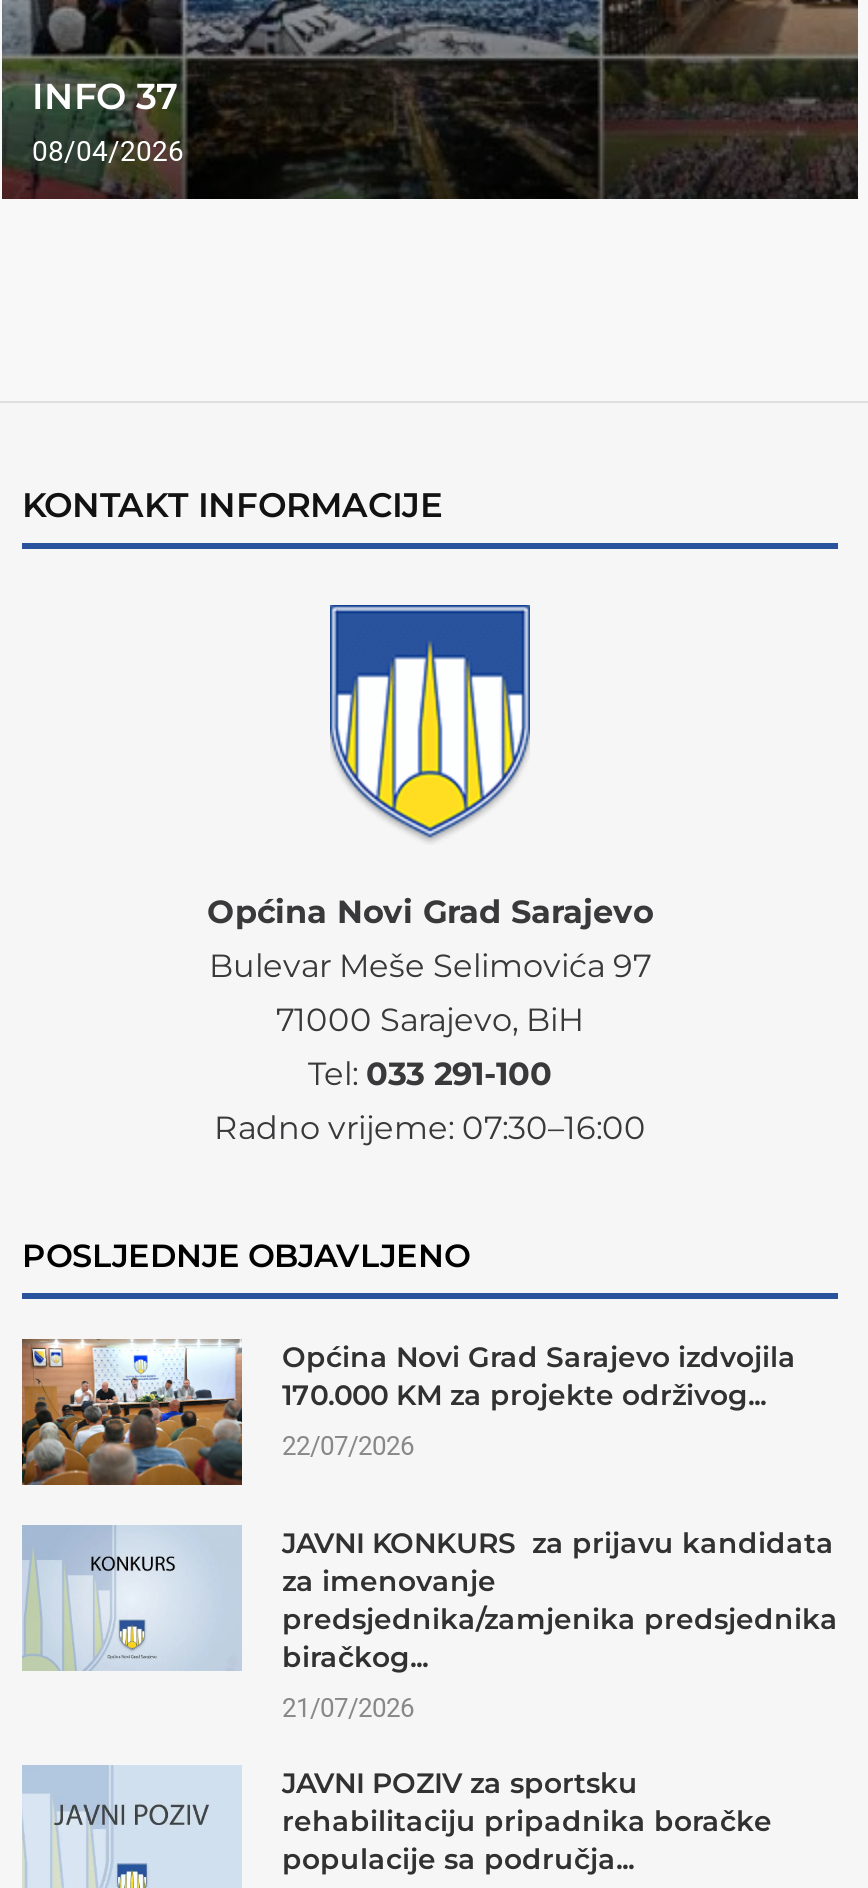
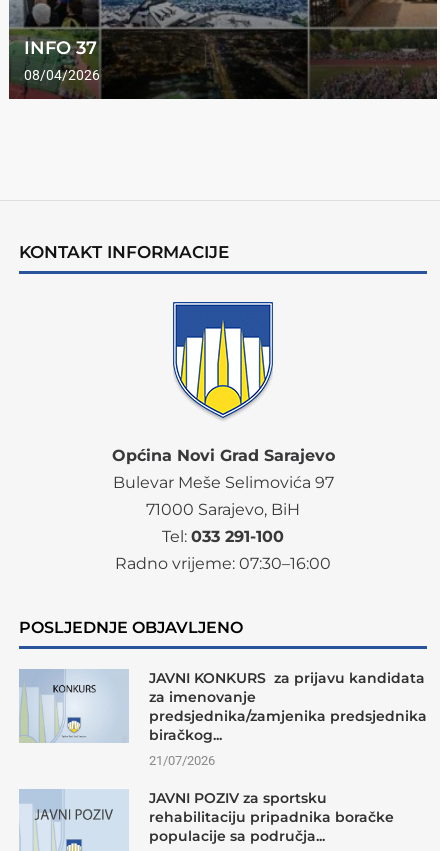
[20,1338,796,1486] [image] | Općina Novi Grad Sarajevo izdvojila | 170.000 KM za projekte održivog... | 22/07/2026 -> none

